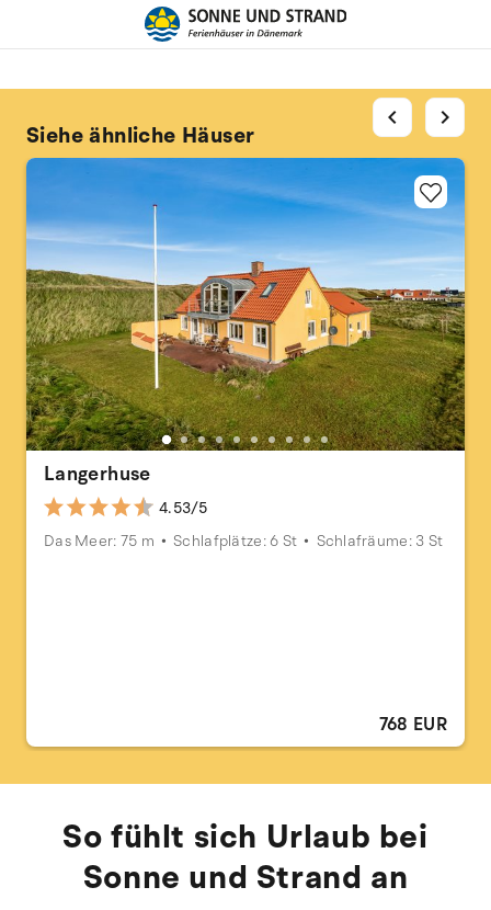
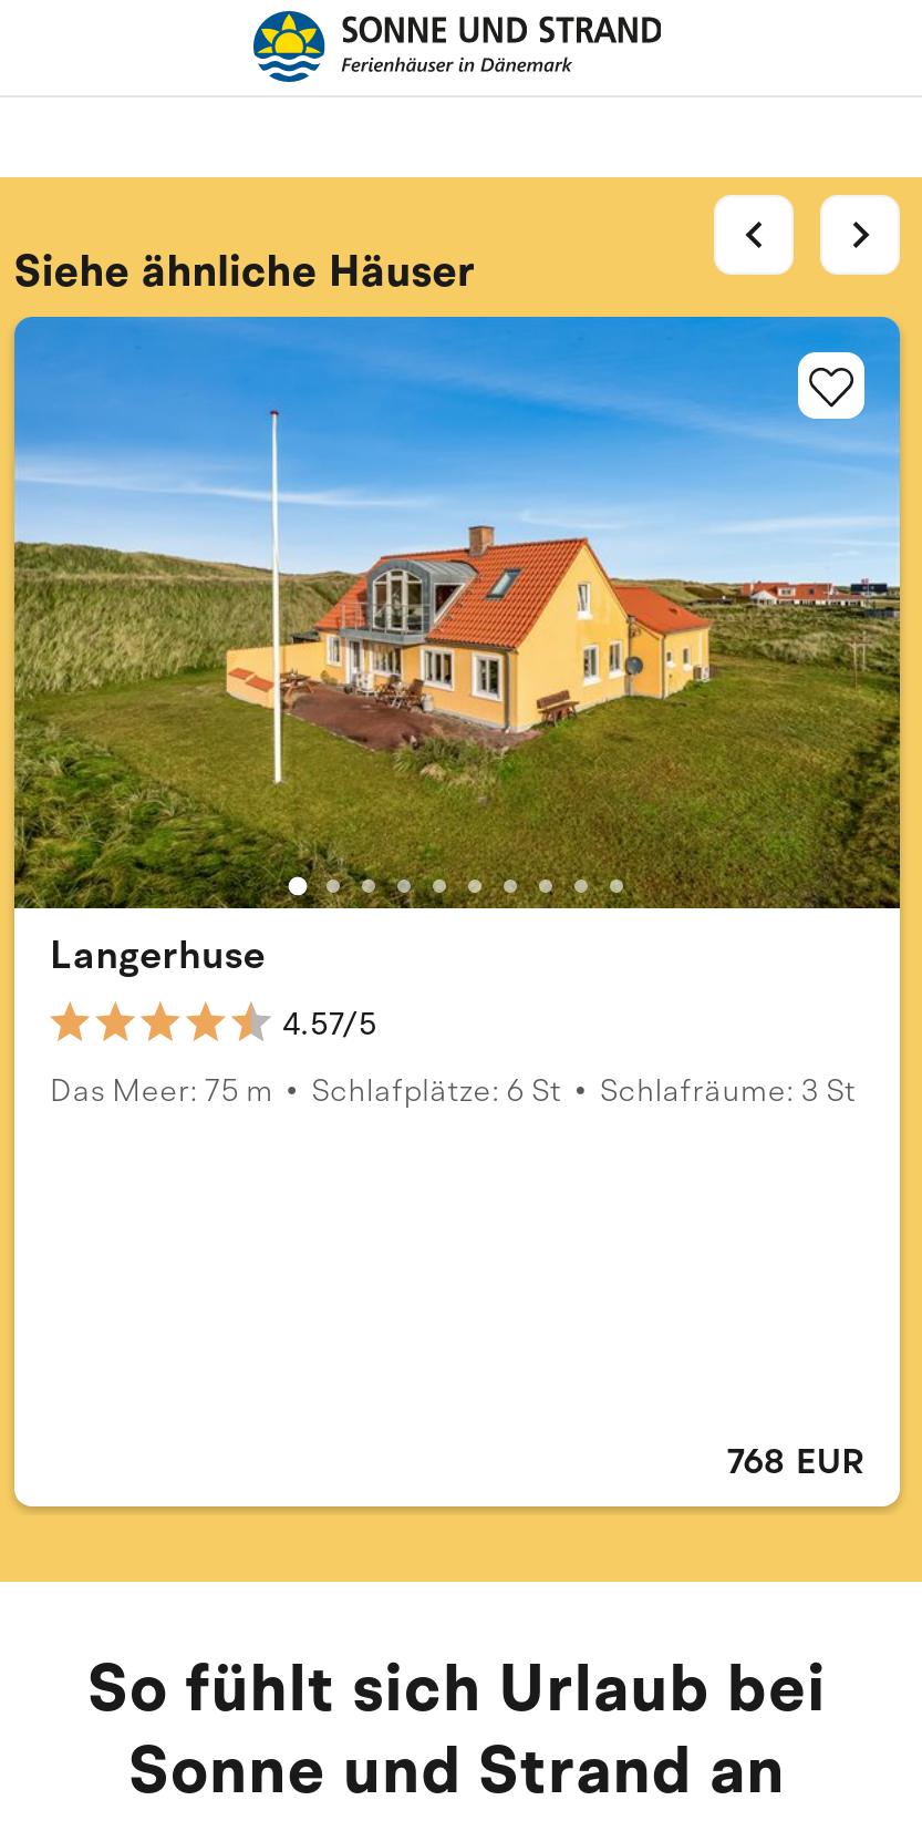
[159,497,208,518] 4.53/5 -> [282,1003,377,1045] 4.57/5

